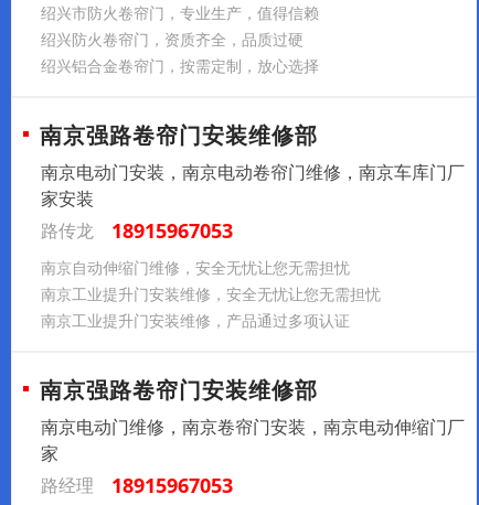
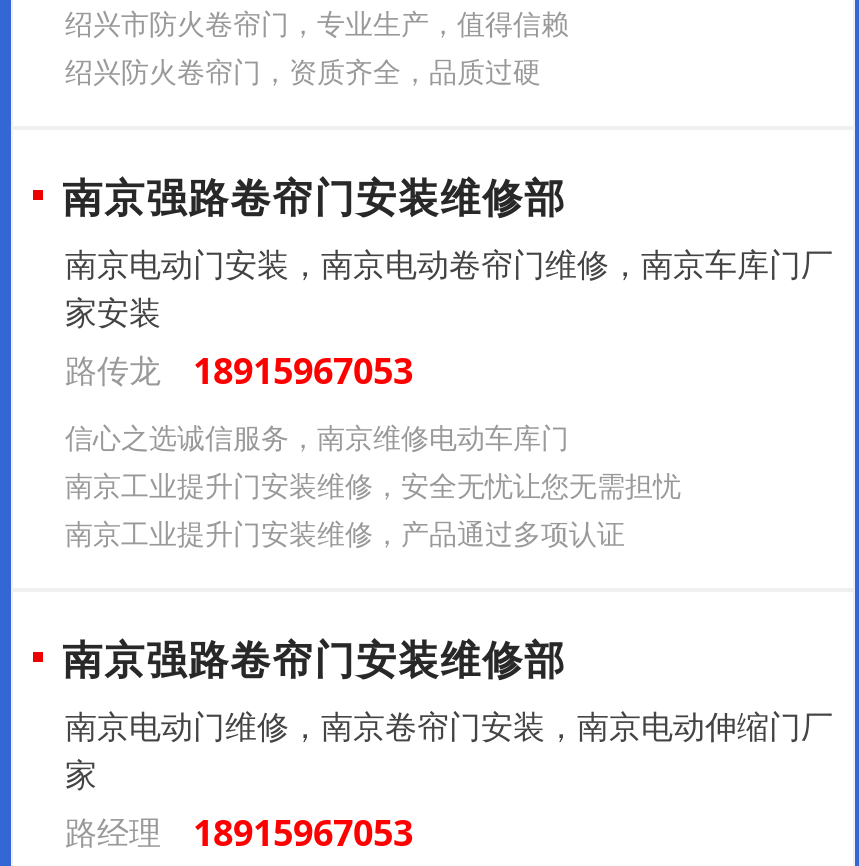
[41,55,319,76] 绍兴铝合金卷帘门，按需定制，放心选择 -> none
[41,257,350,278] 南京自动伸缩门维修，安全无忧让您无需担忧 -> [65,418,569,456] 信心之选诚信服务，南京维修电动车库门

